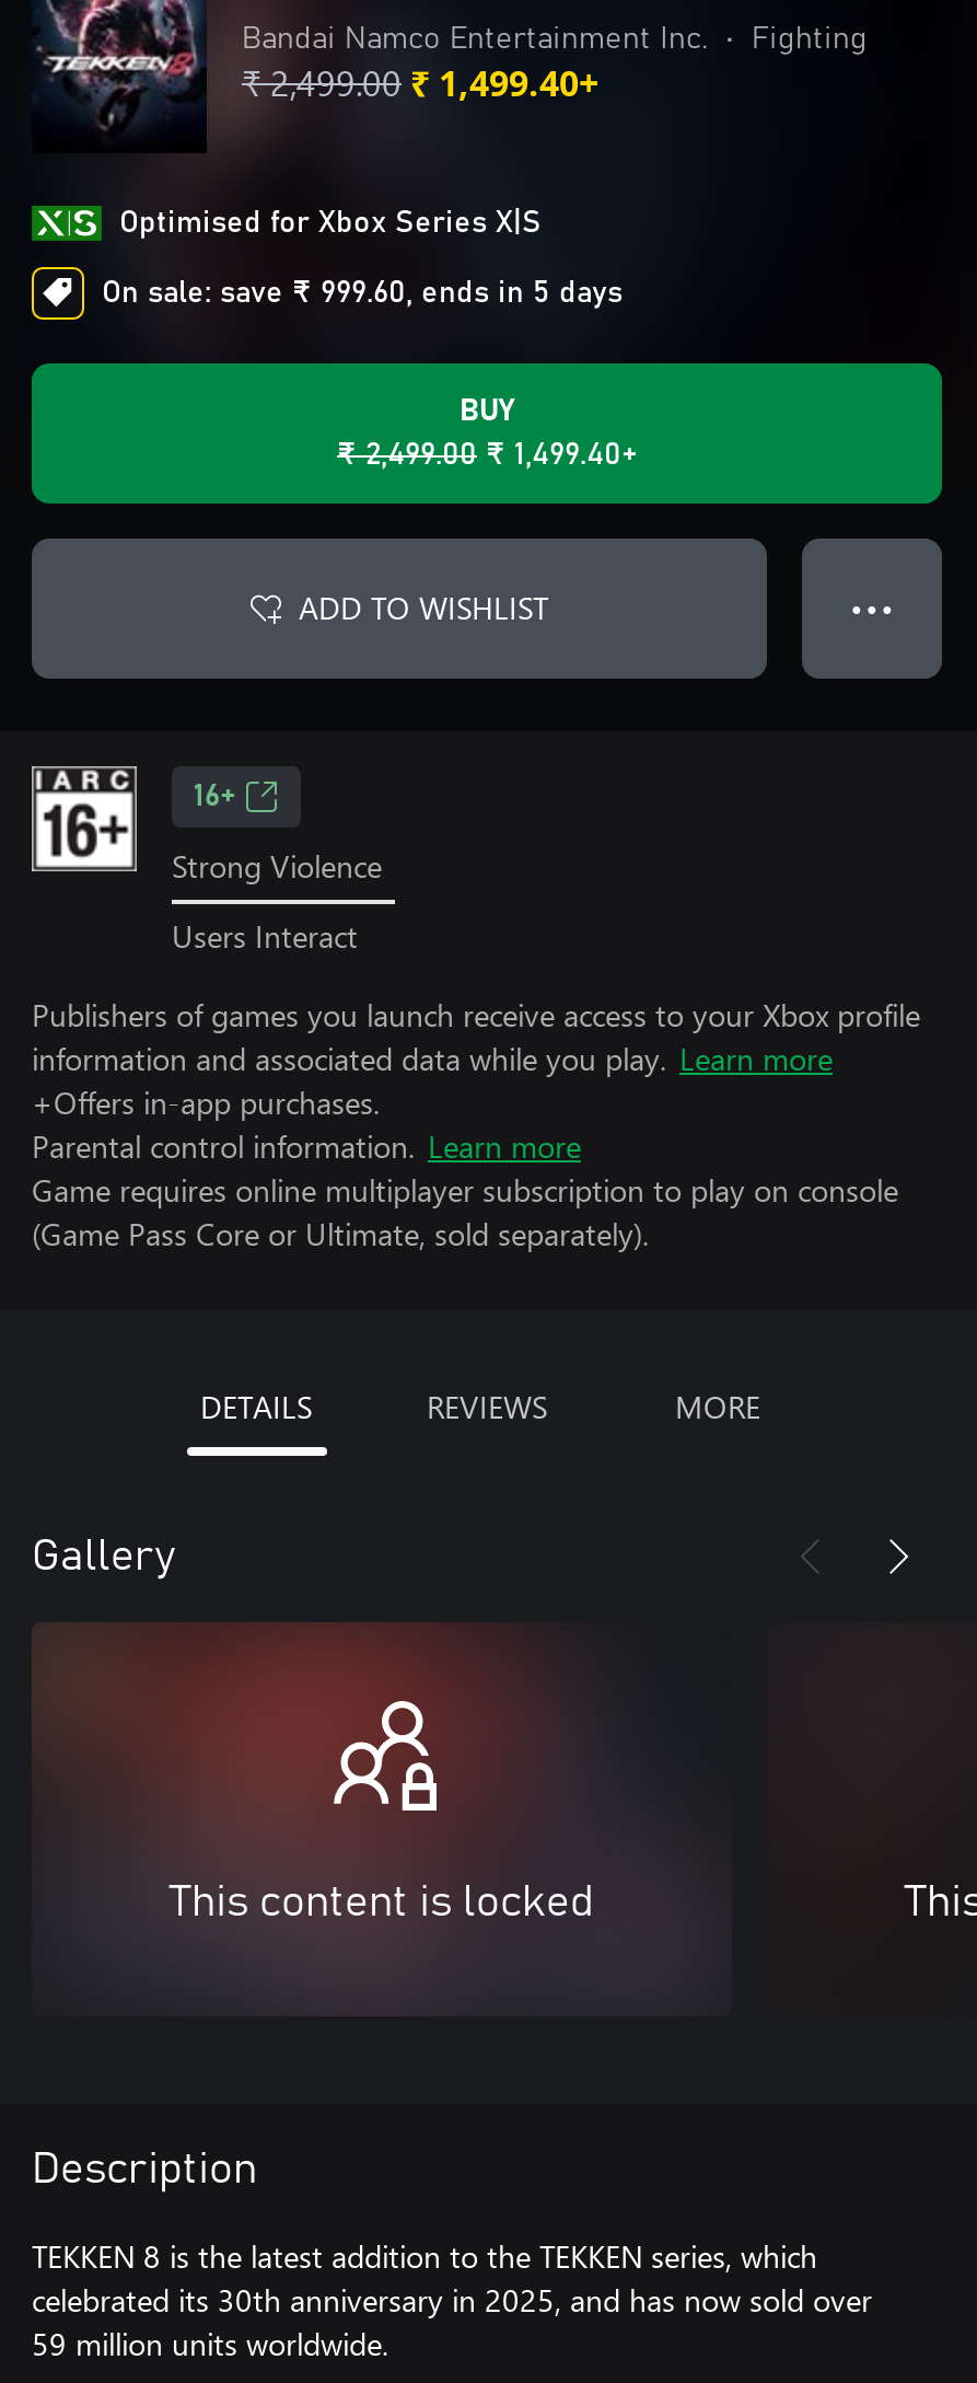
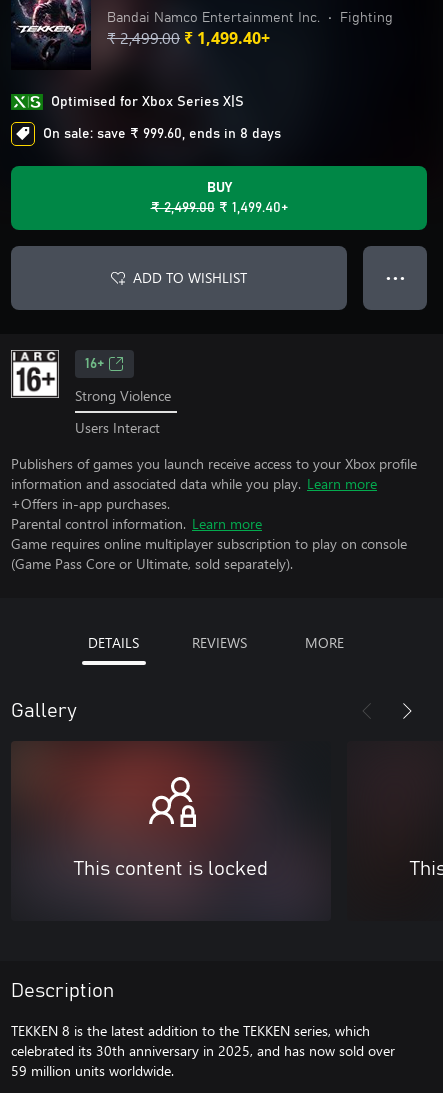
[102,278,623,309] On sale: save ₹ 999.60, ends in 5 days -> [43,127,281,141] On sale: save ₹ 999.60, ends in 8 days

